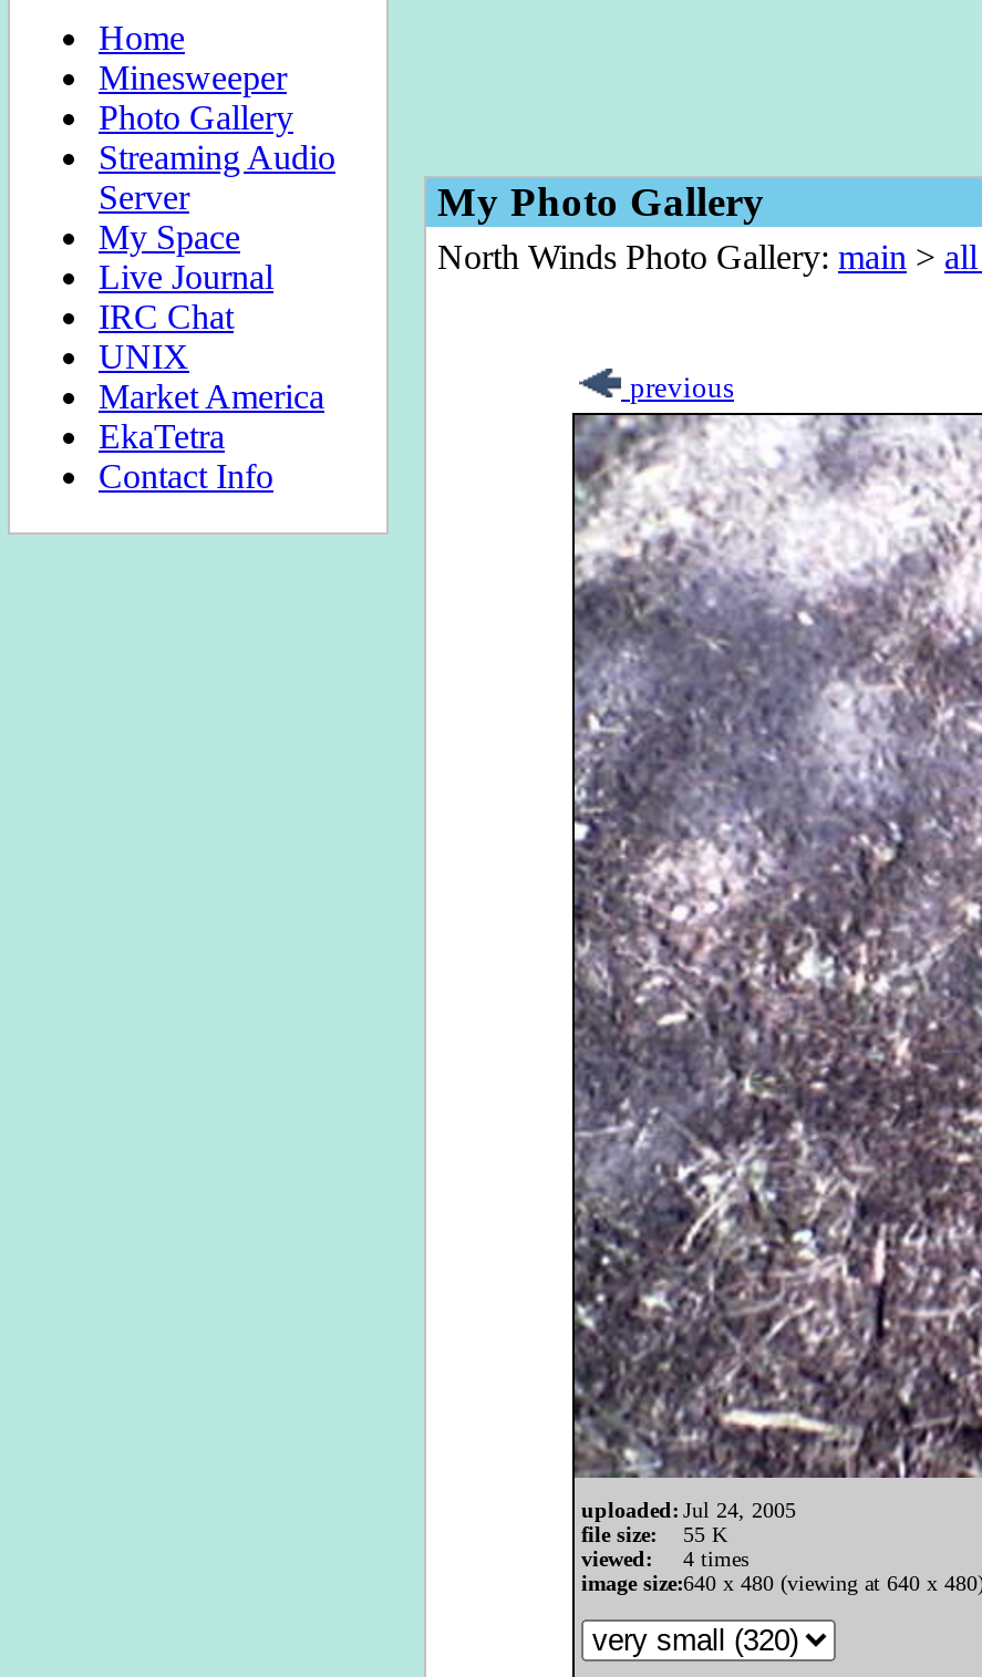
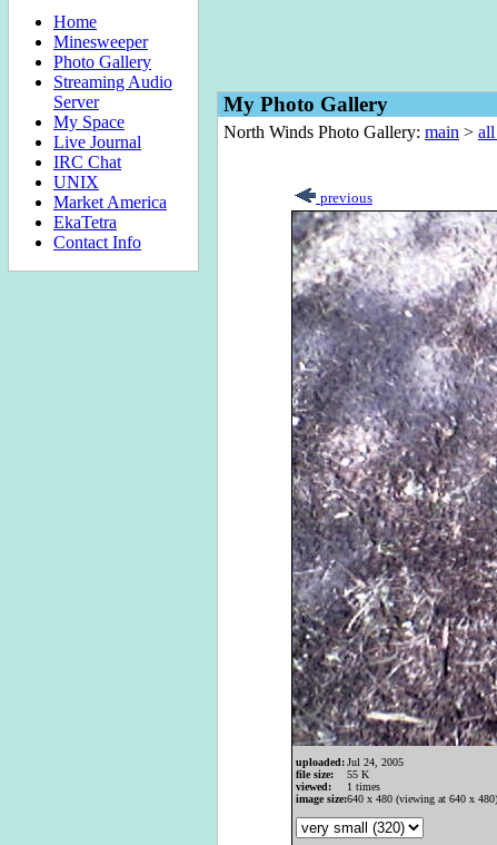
[581,1546,750,1571] viewed: 4 times -> [296,780,380,793] viewed: 1 times

